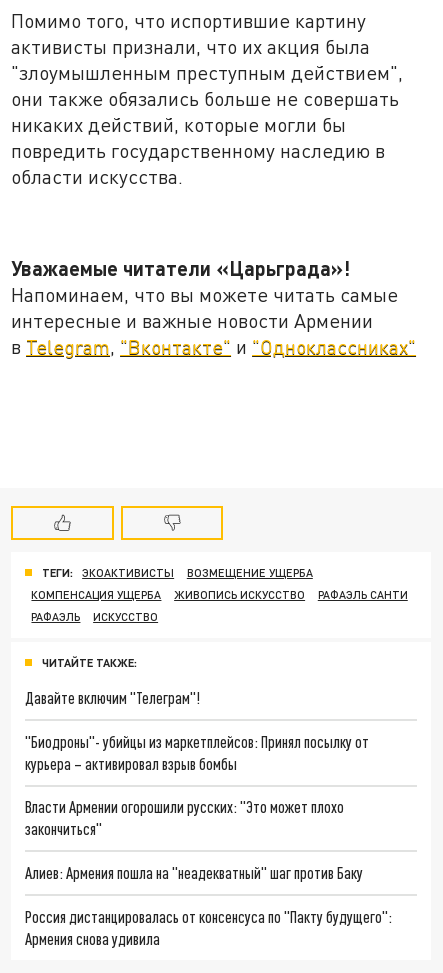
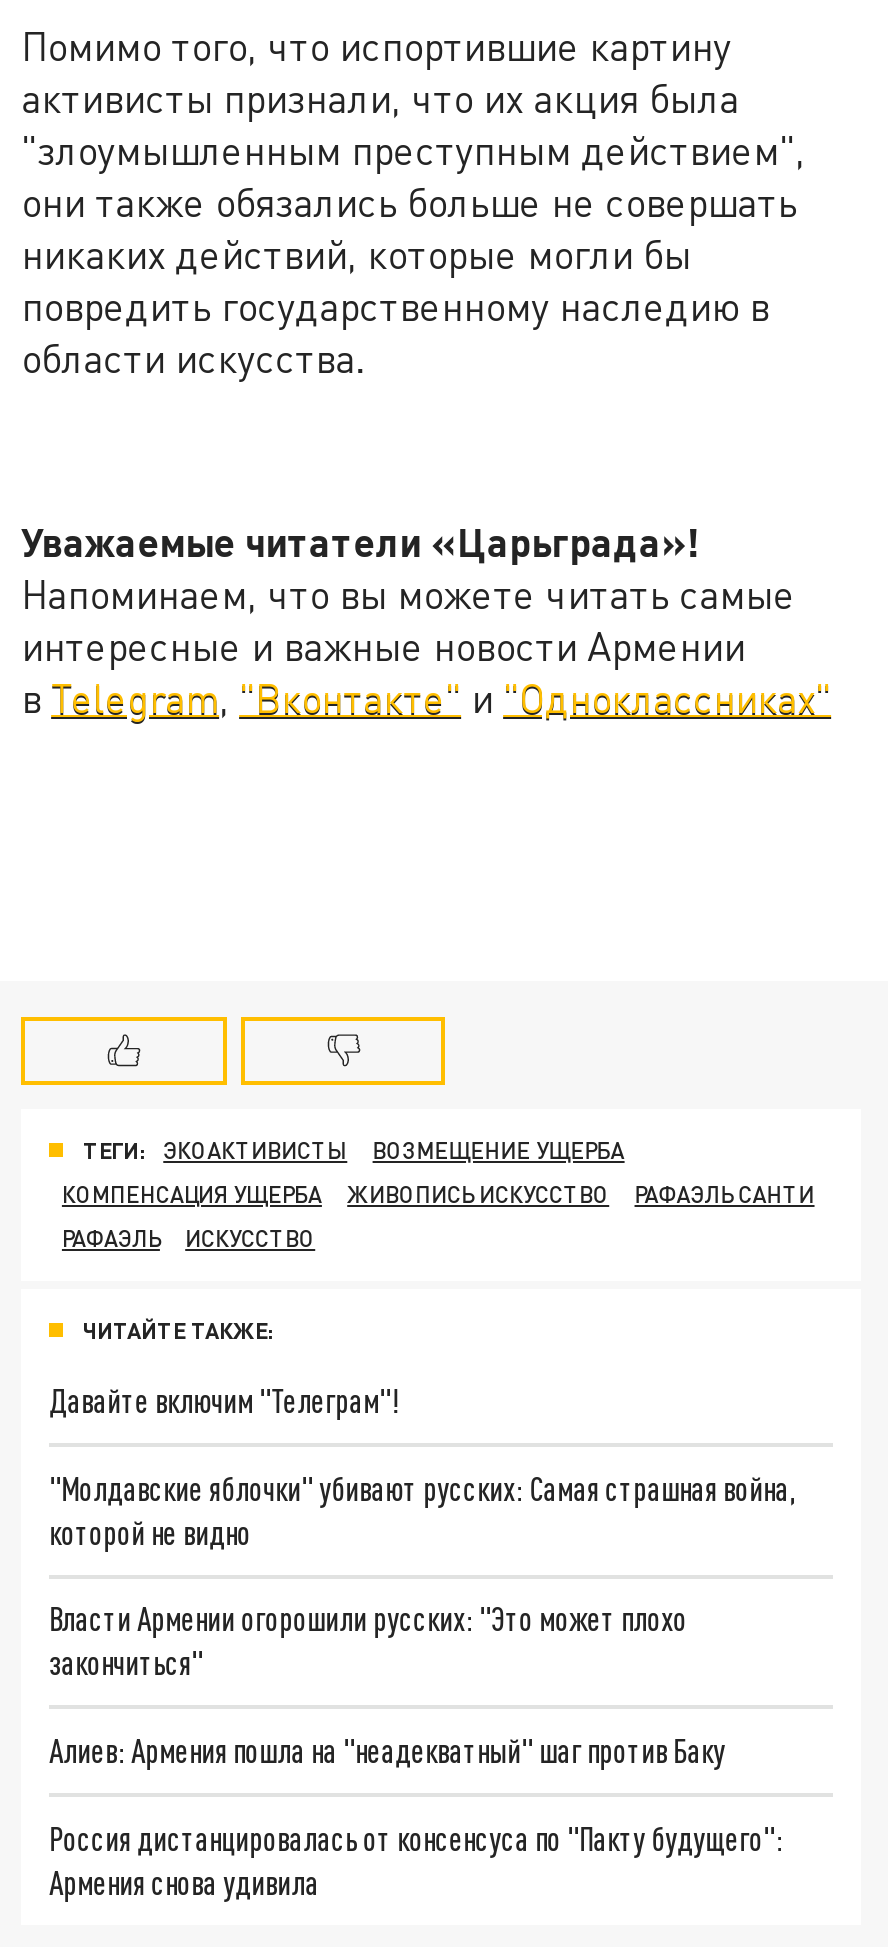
[25,732,369,773] "Биодроны"- убийцы из маркетплейсов: Принял посылку от | курьера – активировал взрыв бомбы -> [49,1468,795,1550] "Молдавские яблочки" убивают русских: Самая страшная война, | которой не видно

